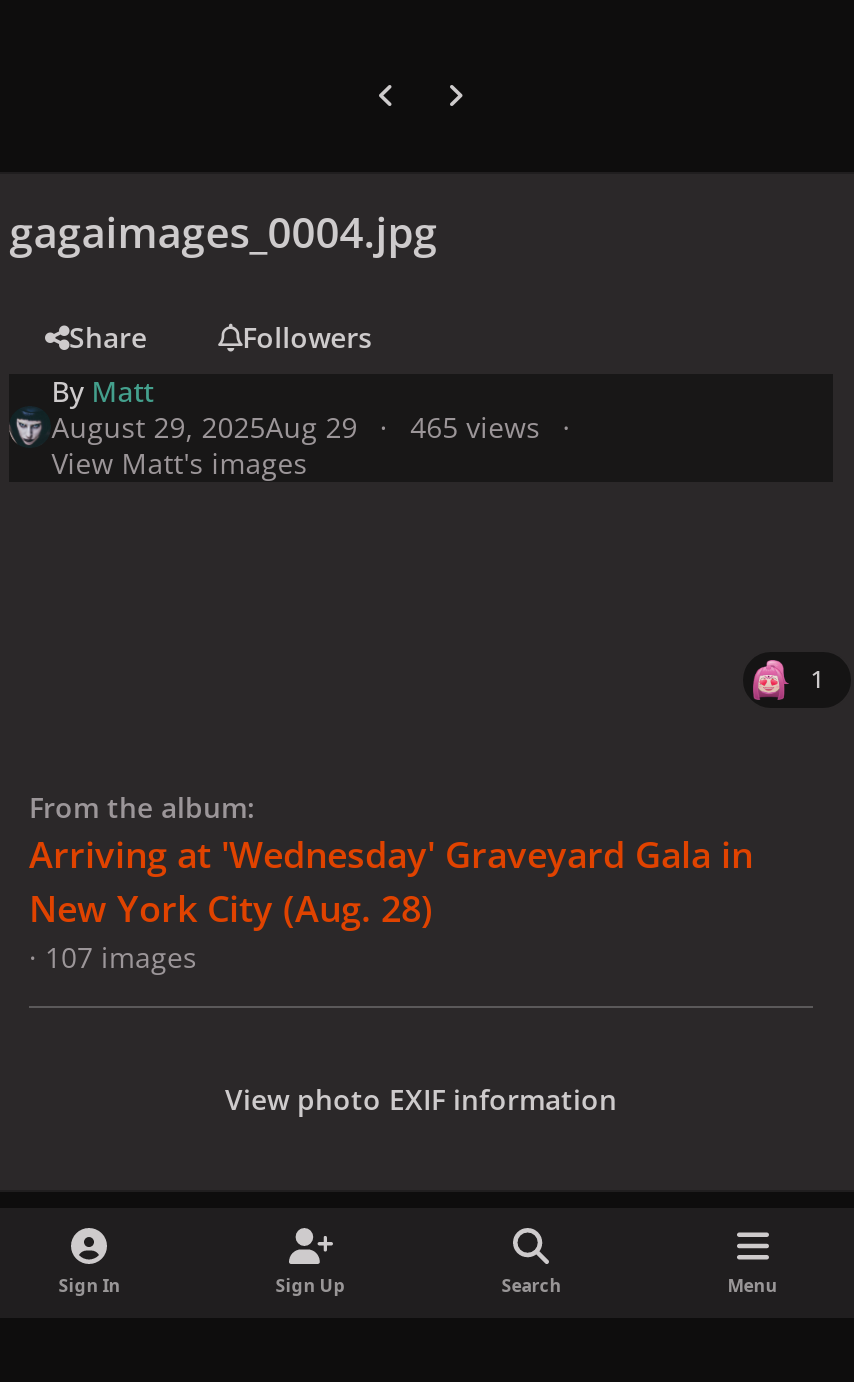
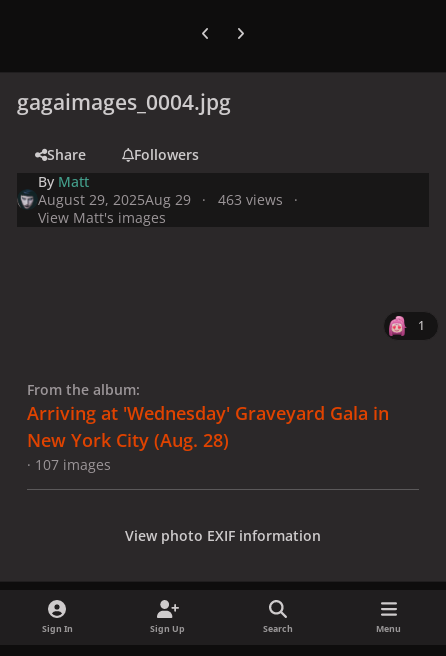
[51,407,540,445] August 29, 2025Aug 29 465 views -> [38,189,283,208] August 29, 2025Aug 29 463 views

